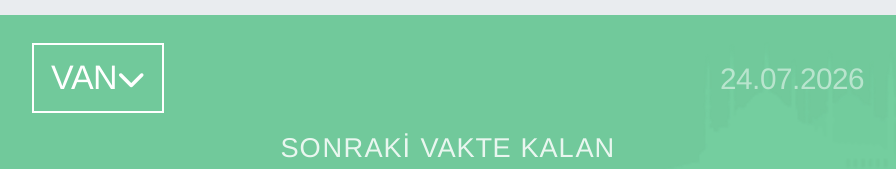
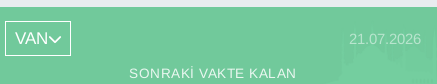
[720,62,864,94] 24.07.2026 -> [349,30,421,46] 21.07.2026

